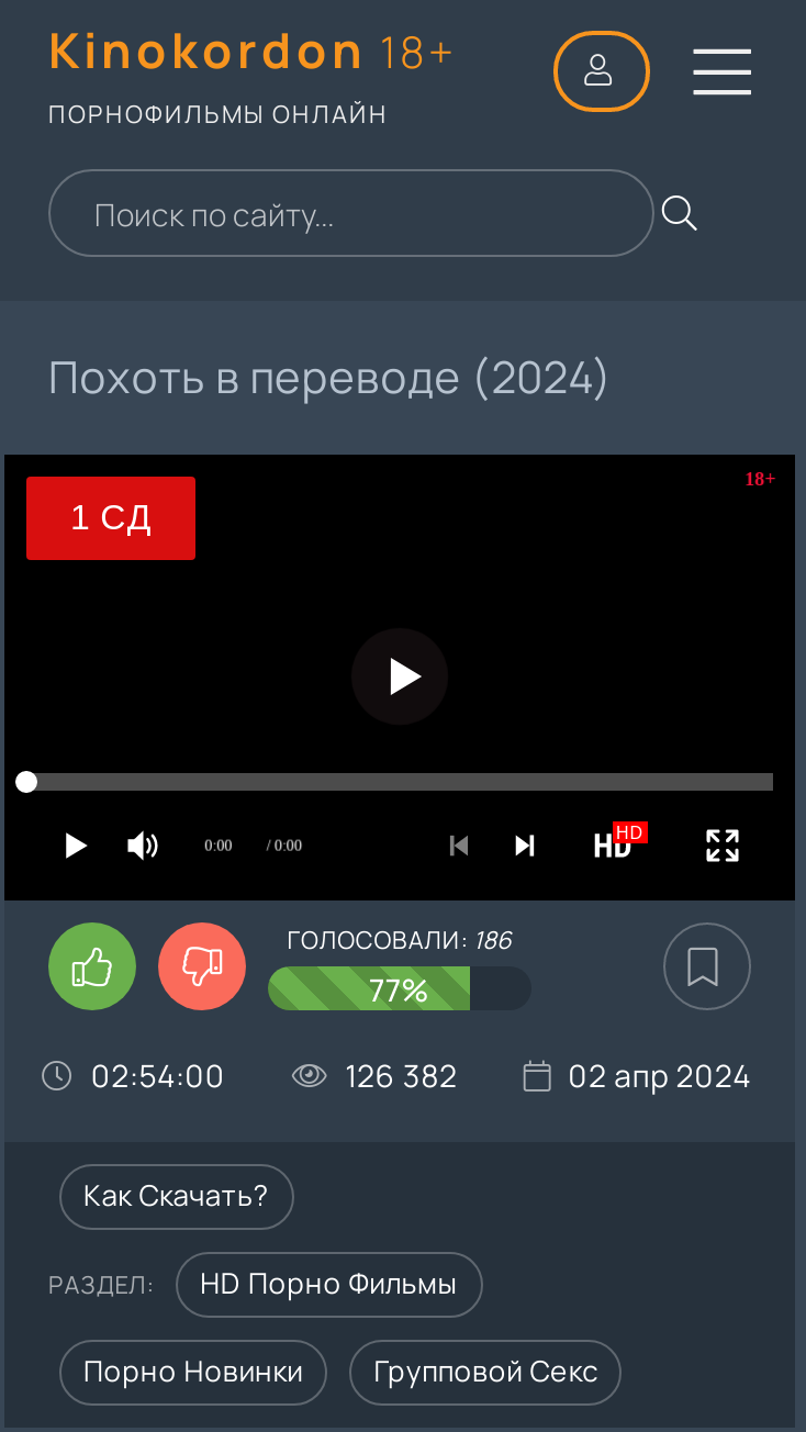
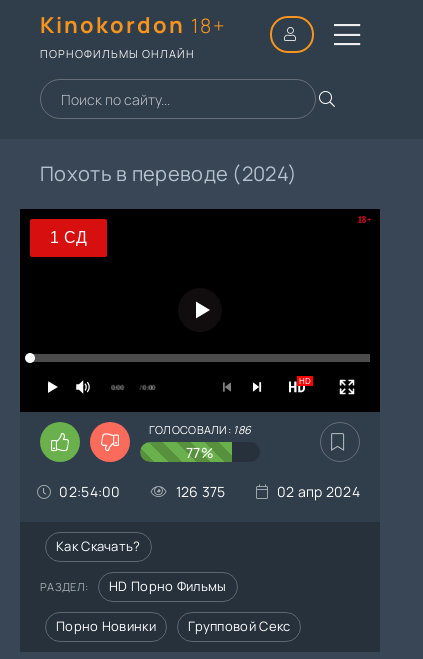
[345,1054,457,1096] 126 382 -> [176,482,226,501] 126 375

